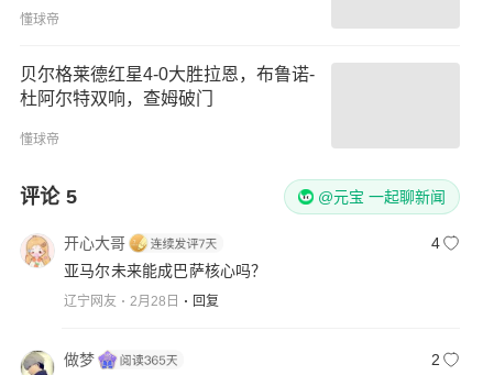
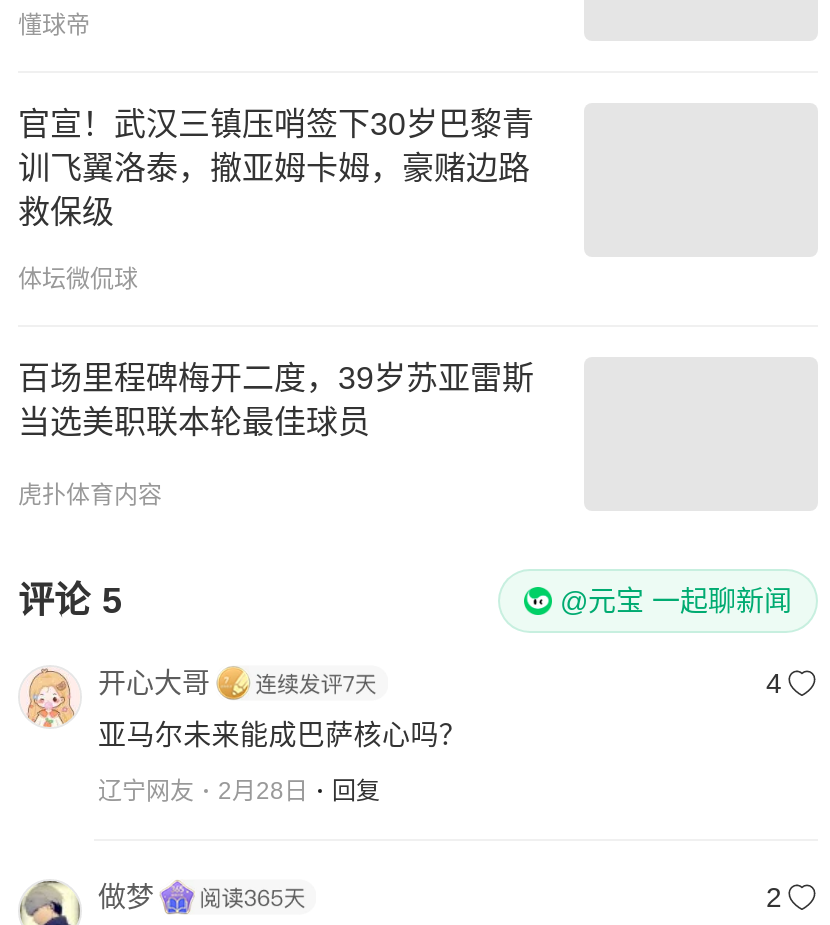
[20,65,315,147] 贝尔格莱德红星4-0大胜拉恩，布鲁诺- | 杜阿尔特双响，查姆破门 | 懂球帝 -> [18,107,534,510] 官宣！武汉三镇压哨签下30岁巴黎青 | 训飞翼洛泰，撤亚姆卡姆，豪赌边路 | 救保级 | 体坛微侃球 | 百场里程碑梅开二度，39岁苏亚雷斯 | 当选美职联本轮最佳球员 | 虎扑体育内容

